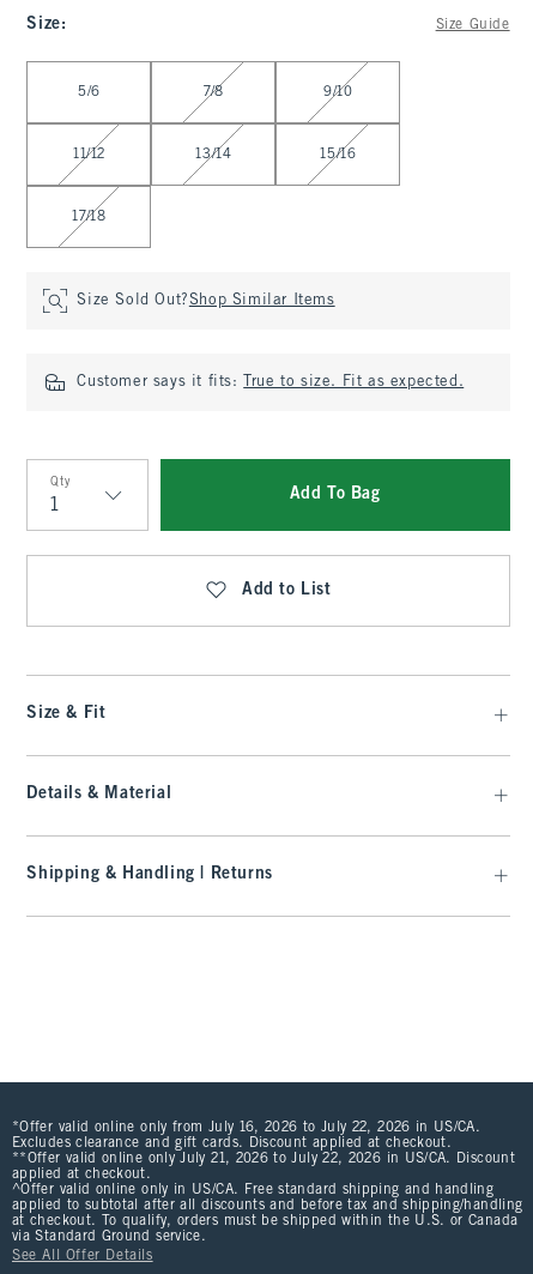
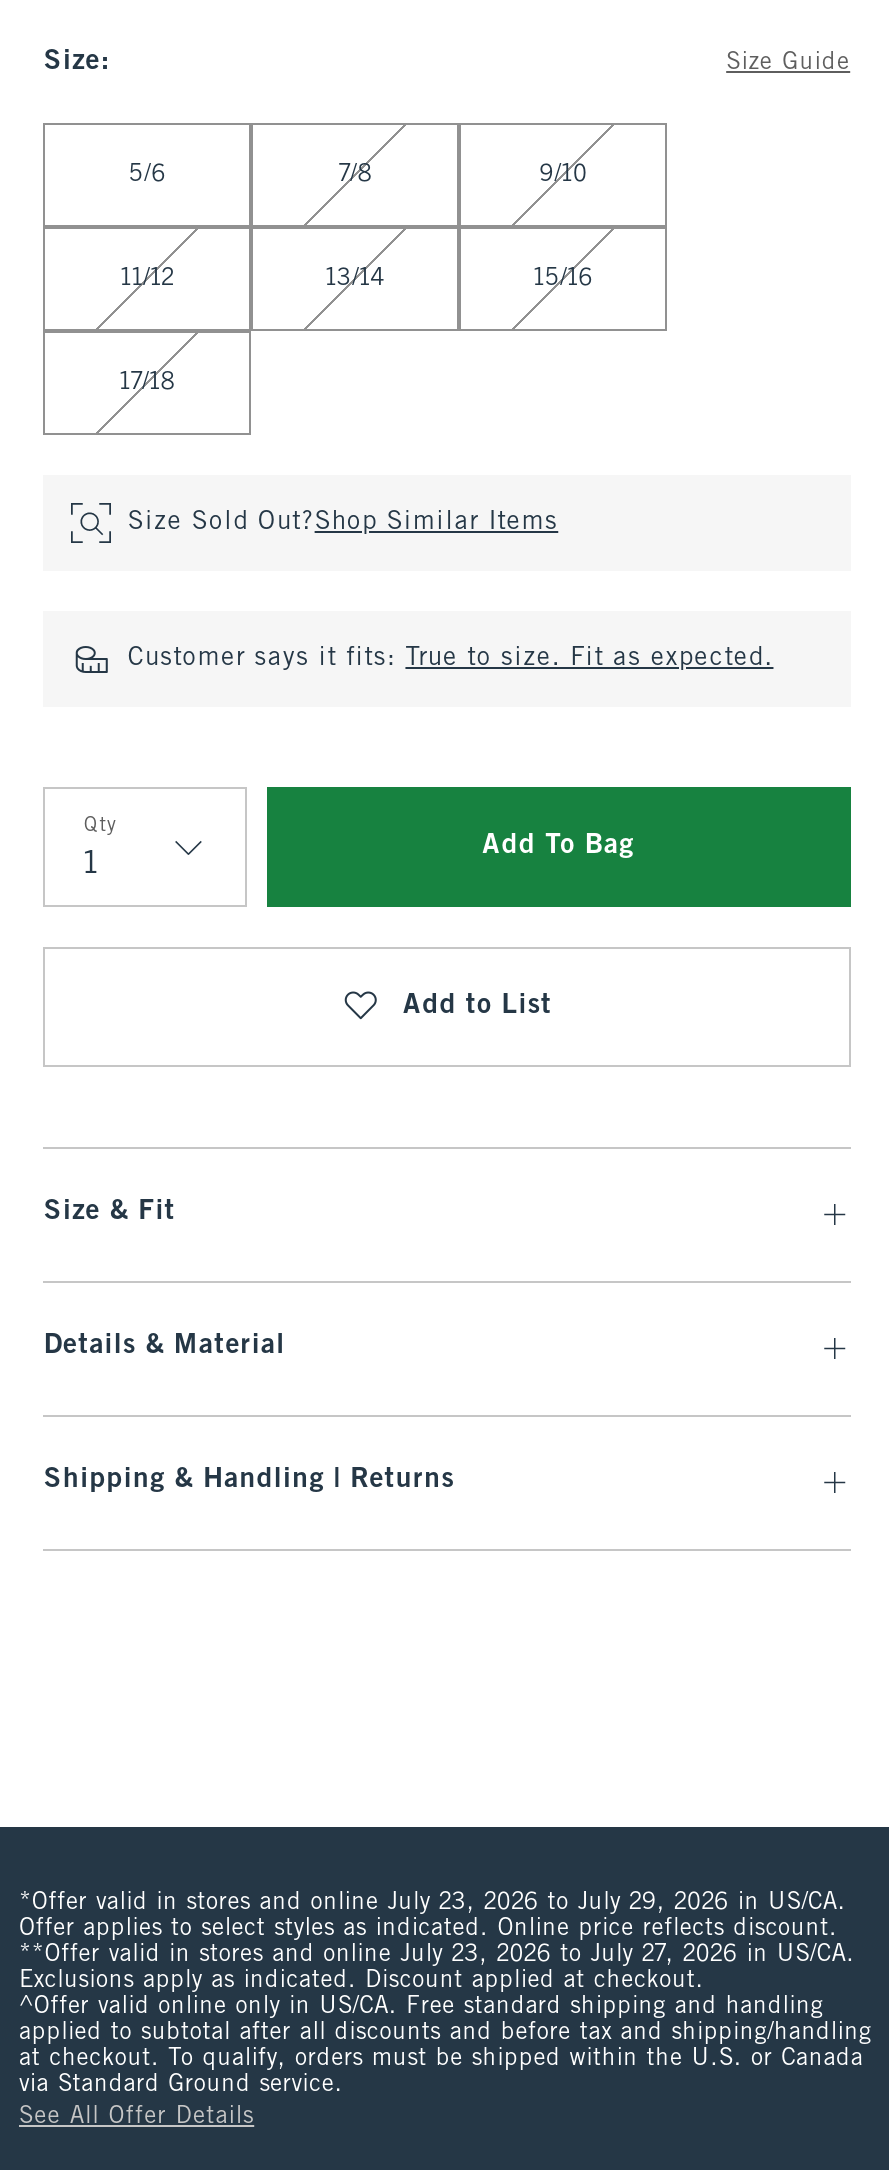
[12,1121,515,1182] *Offer valid online only from July 16, 2026 to July 22, 2026 in US/CA. | Excludes clearance and gift cards. Discount applied at checkout. | **Offer valid online only July 21, 2026 to July 22, 2026 in US/CA. Discount | applied at checkout. -> [19,1891,855,1993] *Offer valid in stores and online July 23, 2026 to July 29, 2026 in US/CA. | Offer applies to select styles as indicated. Online price reflects discount. | **Offer valid in stores and online July 23, 2026 to July 27, 2026 in US/CA. | Exclusions apply as indicated. Discount applied at checkout.

